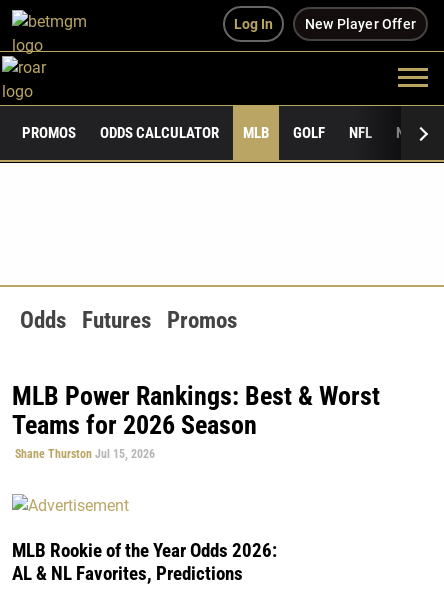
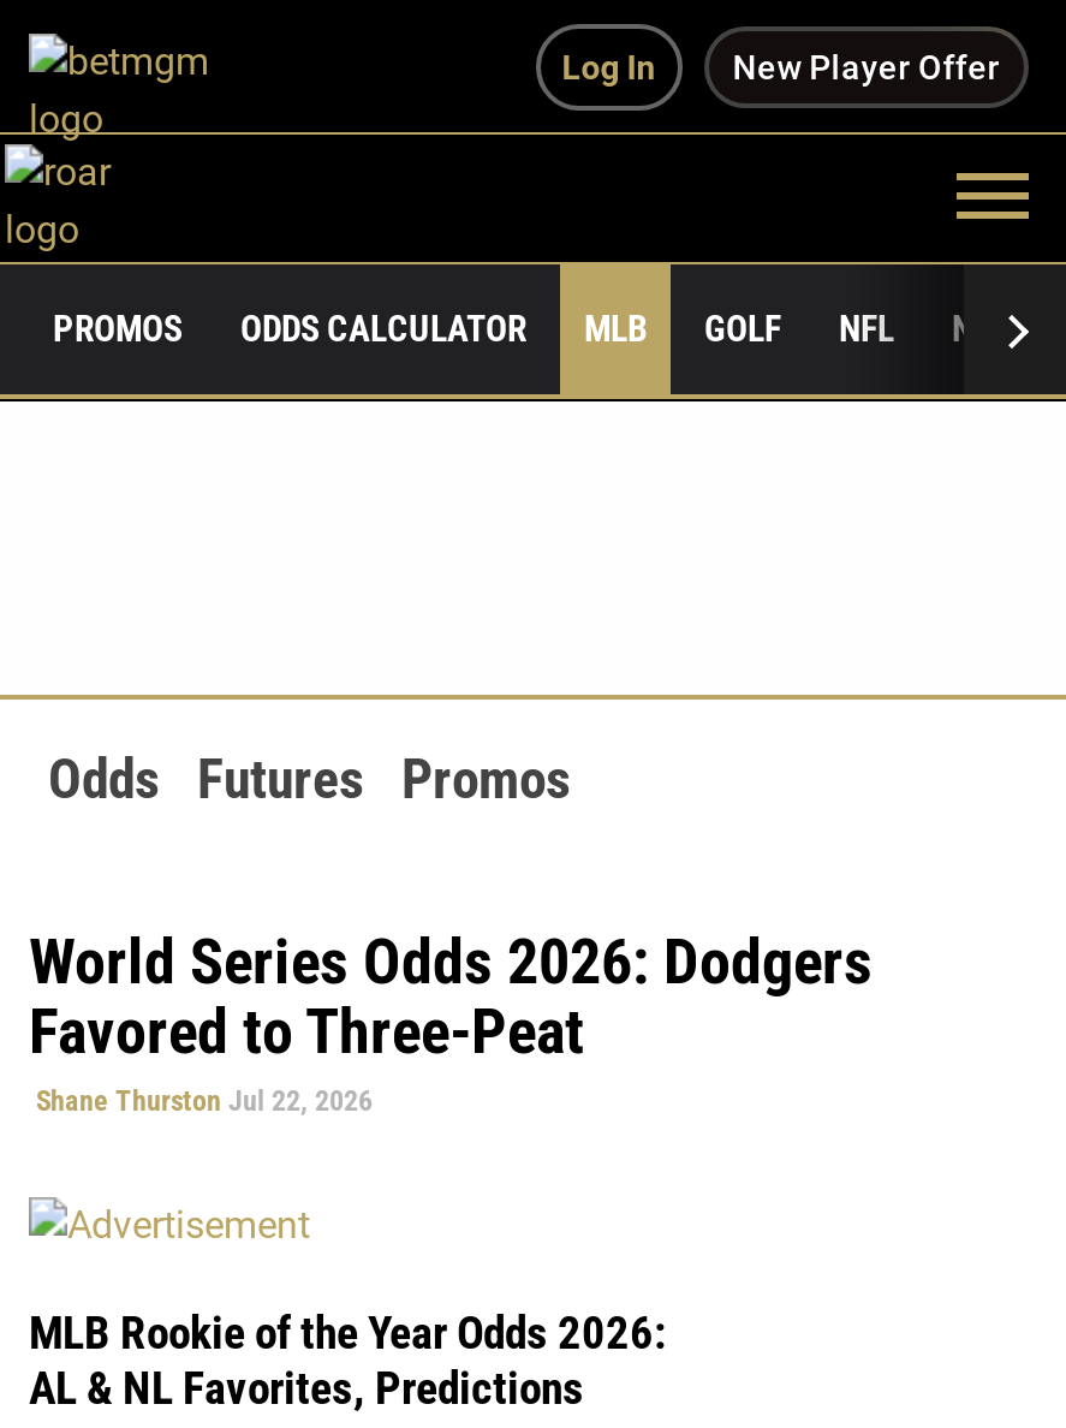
[12,381,380,461] MLB Power Rankings: Best & Worst | Teams for 2026 Season | Shane Thurston Jul 15, 2026 -> [29,926,873,1118] World Series Odds 2026: Dodgers | Favored to Three-Peat | Shane Thurston Jul 22, 2026

